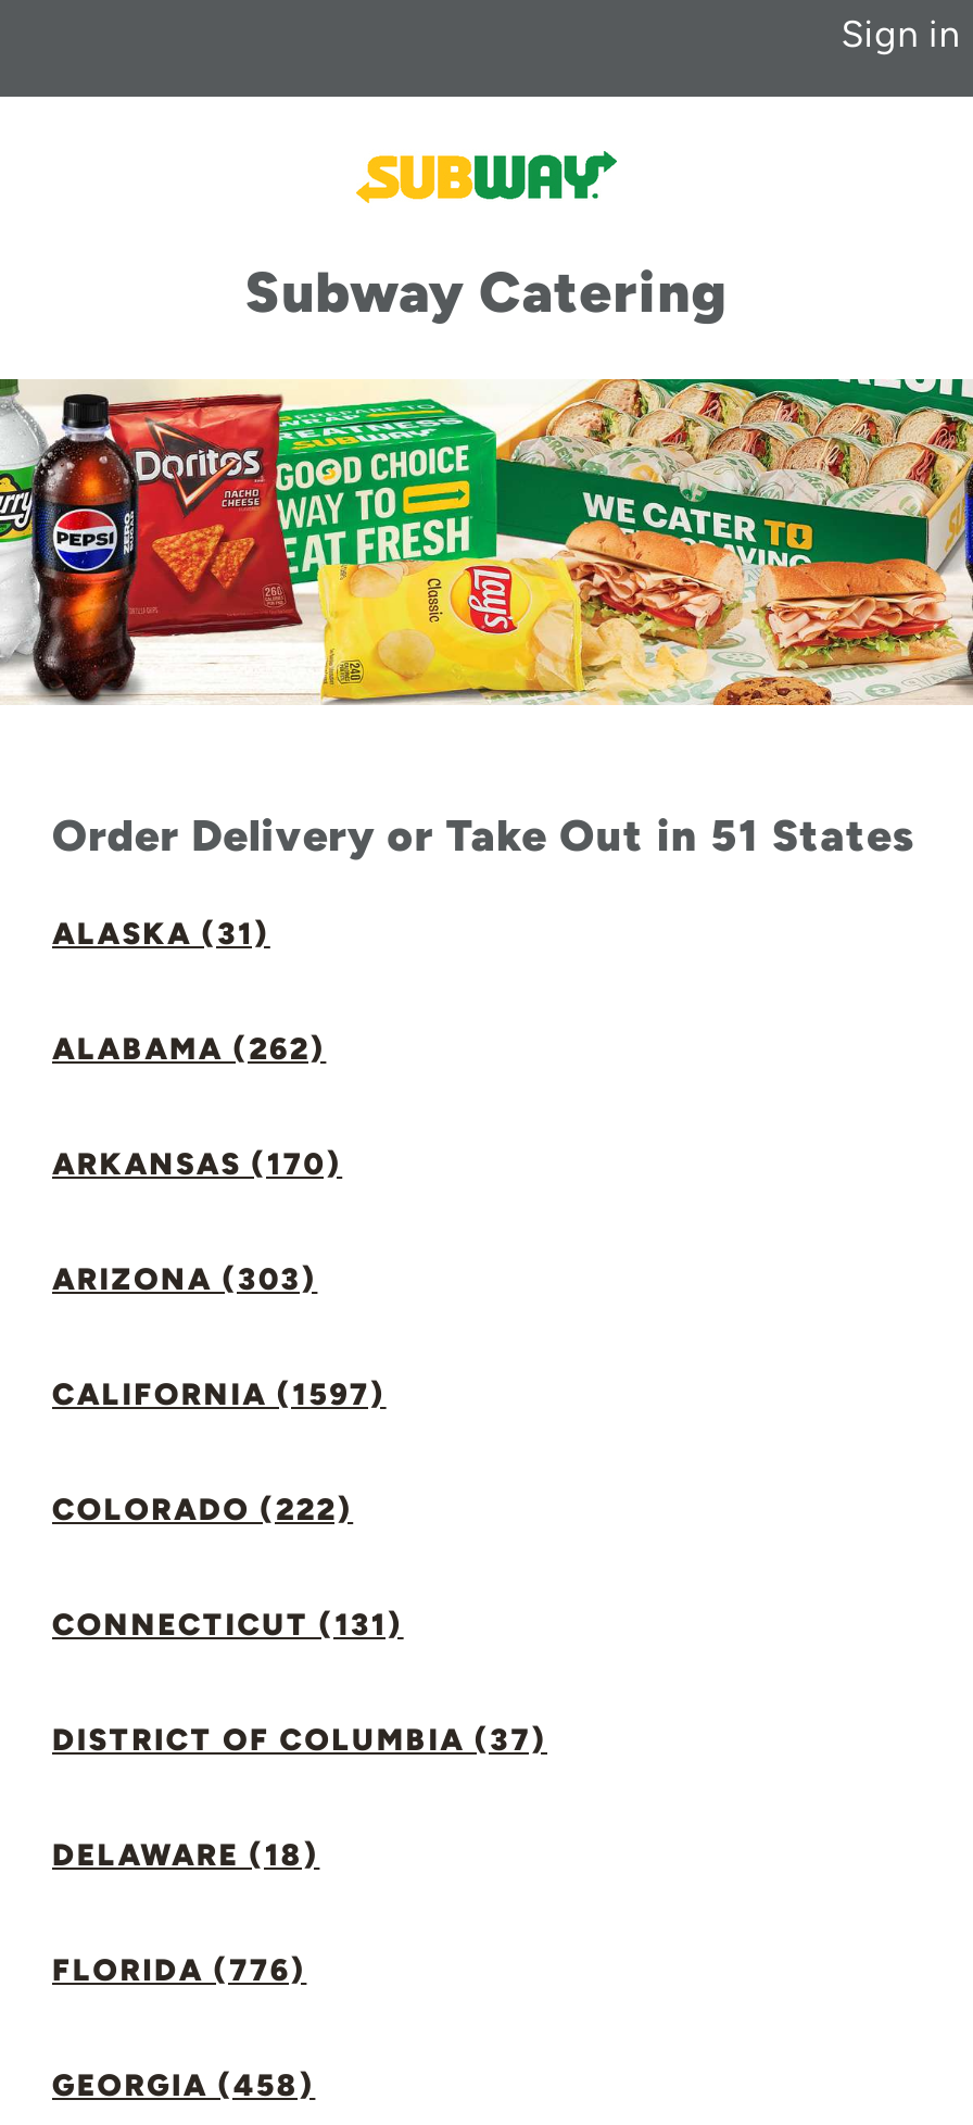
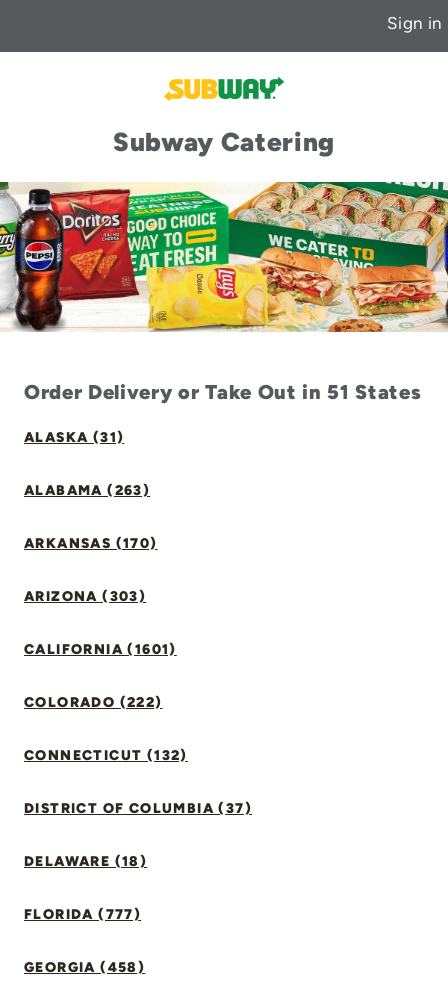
[52,1031,326,1068] ALABAMA (262) -> [24,482,150,499] ALABAMA (263)
[52,1376,386,1413] CALIFORNIA (1597) -> [24,641,177,658] CALIFORNIA (1601)
[52,1607,404,1644] CONNECTICUT (131) -> [24,747,188,764] CONNECTICUT (132)
[52,1952,307,1989] FLORIDA (776) -> [24,906,141,923] FLORIDA (777)

